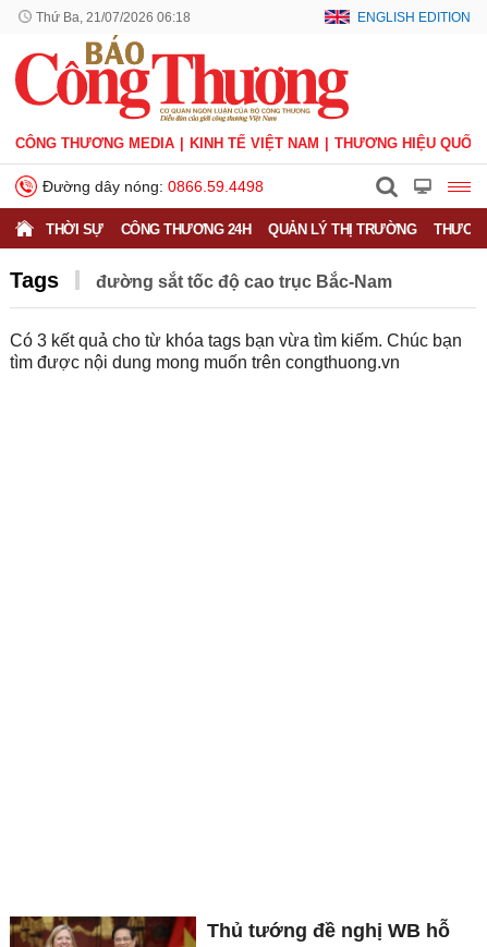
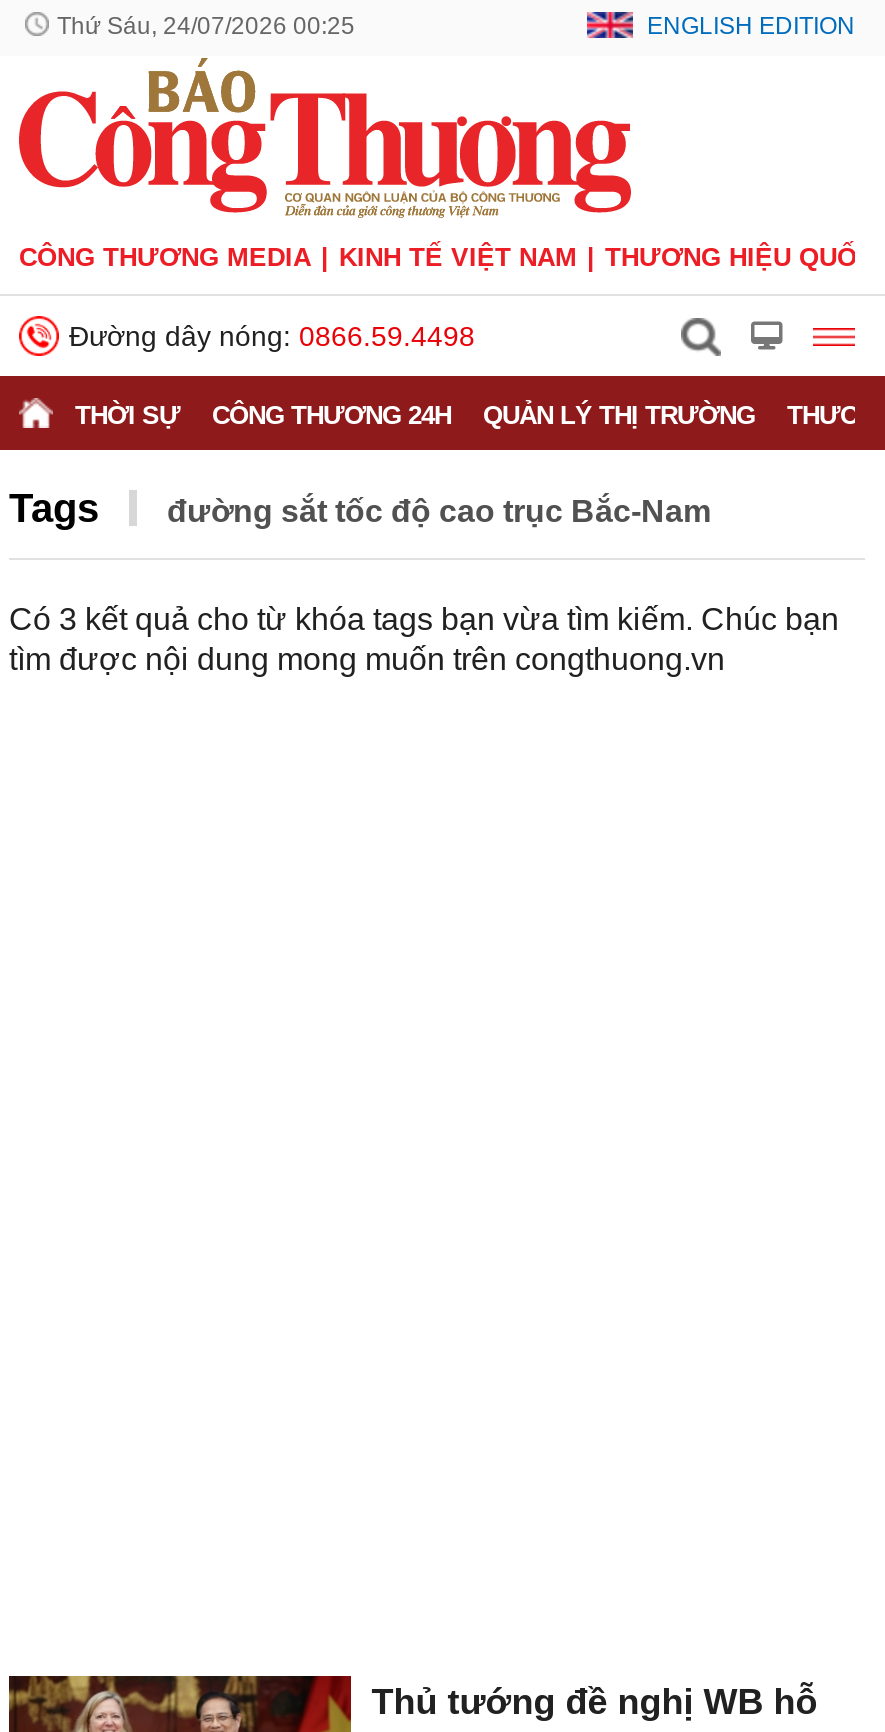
[36,10,191,25] Thứ Ba, 21/07/2026 06:18 -> [57,12,355,40] Thứ Sáu, 24/07/2026 00:25

